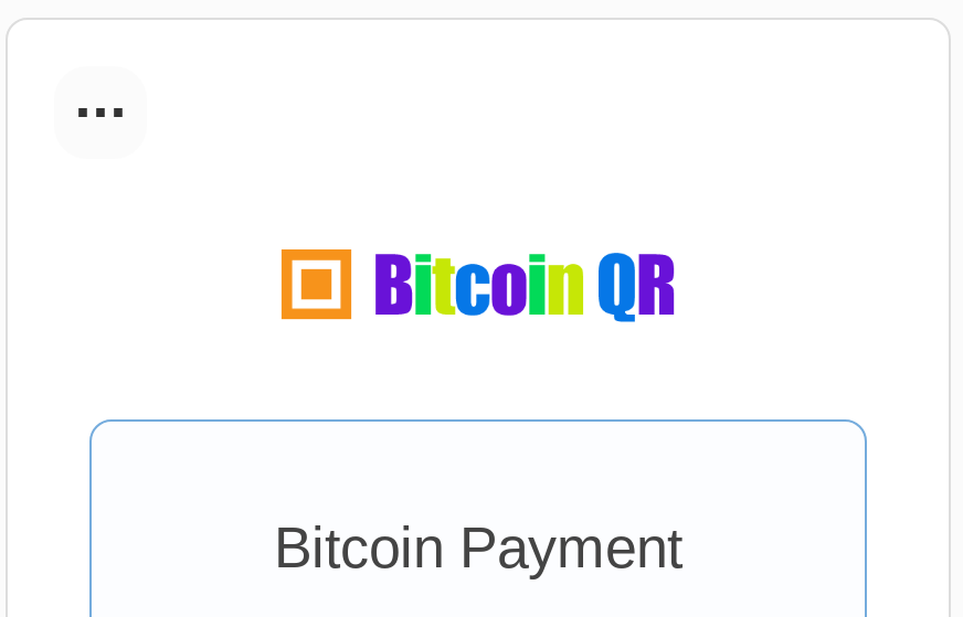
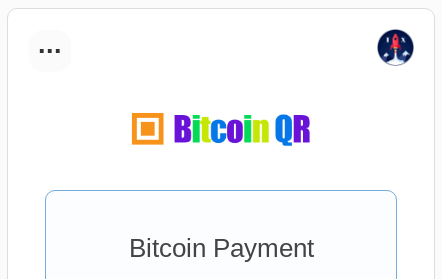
none -> [376,28,415,66] [image]

